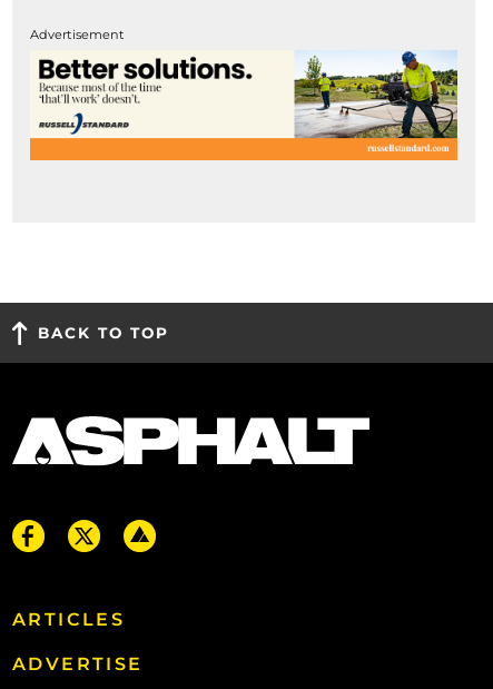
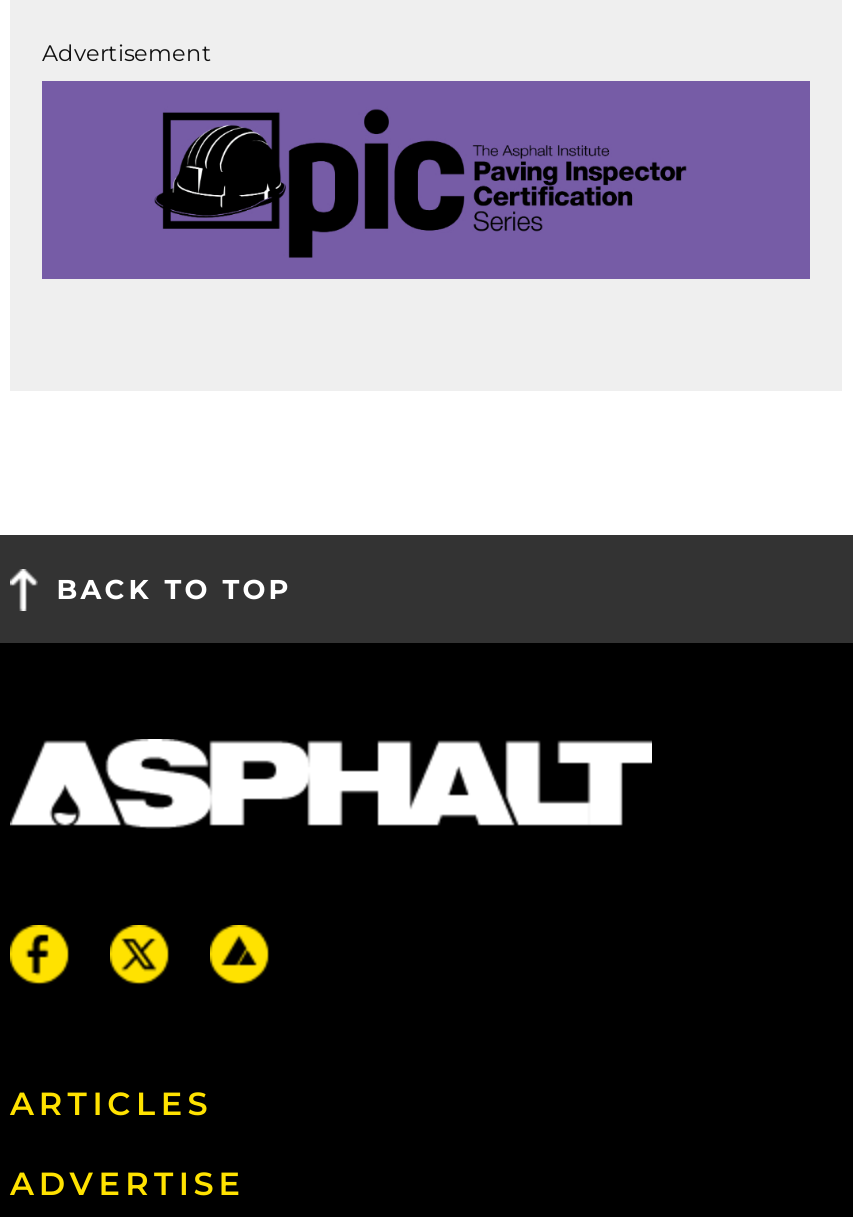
[29,50,459,161] [image] -> [40,79,812,281] [image]

